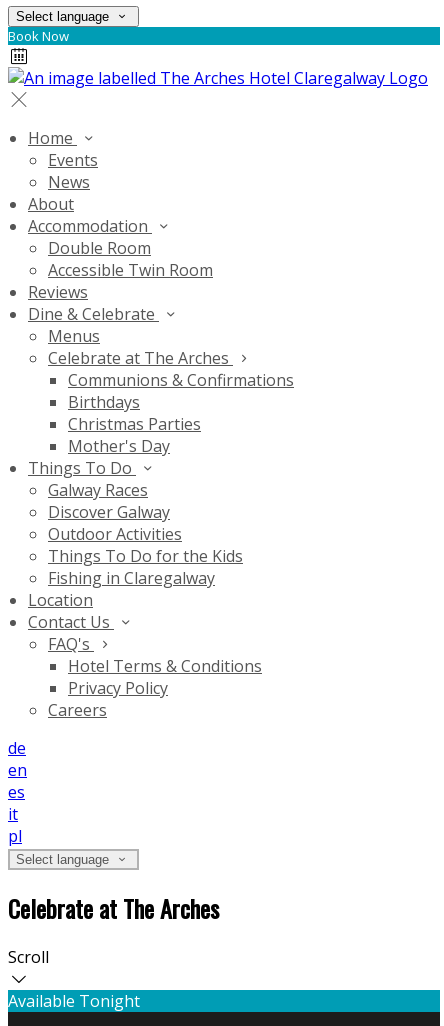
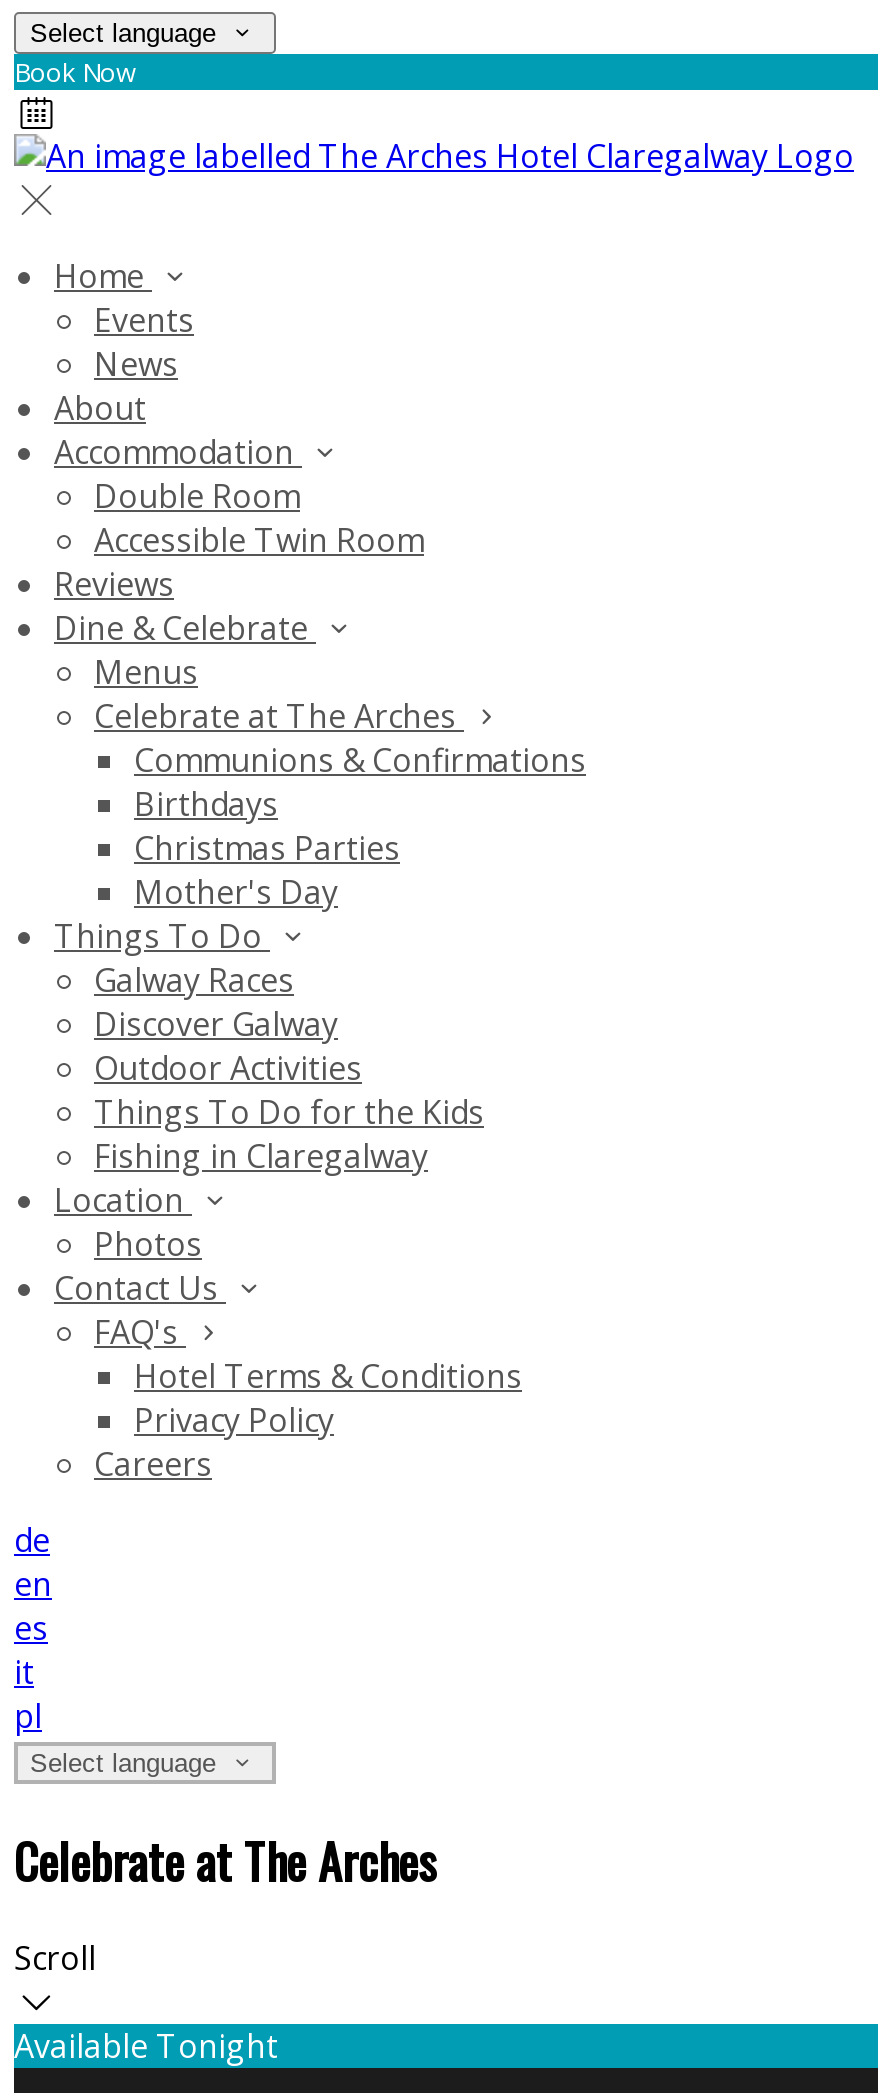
none -> [94,1222,202,1266] Photos

